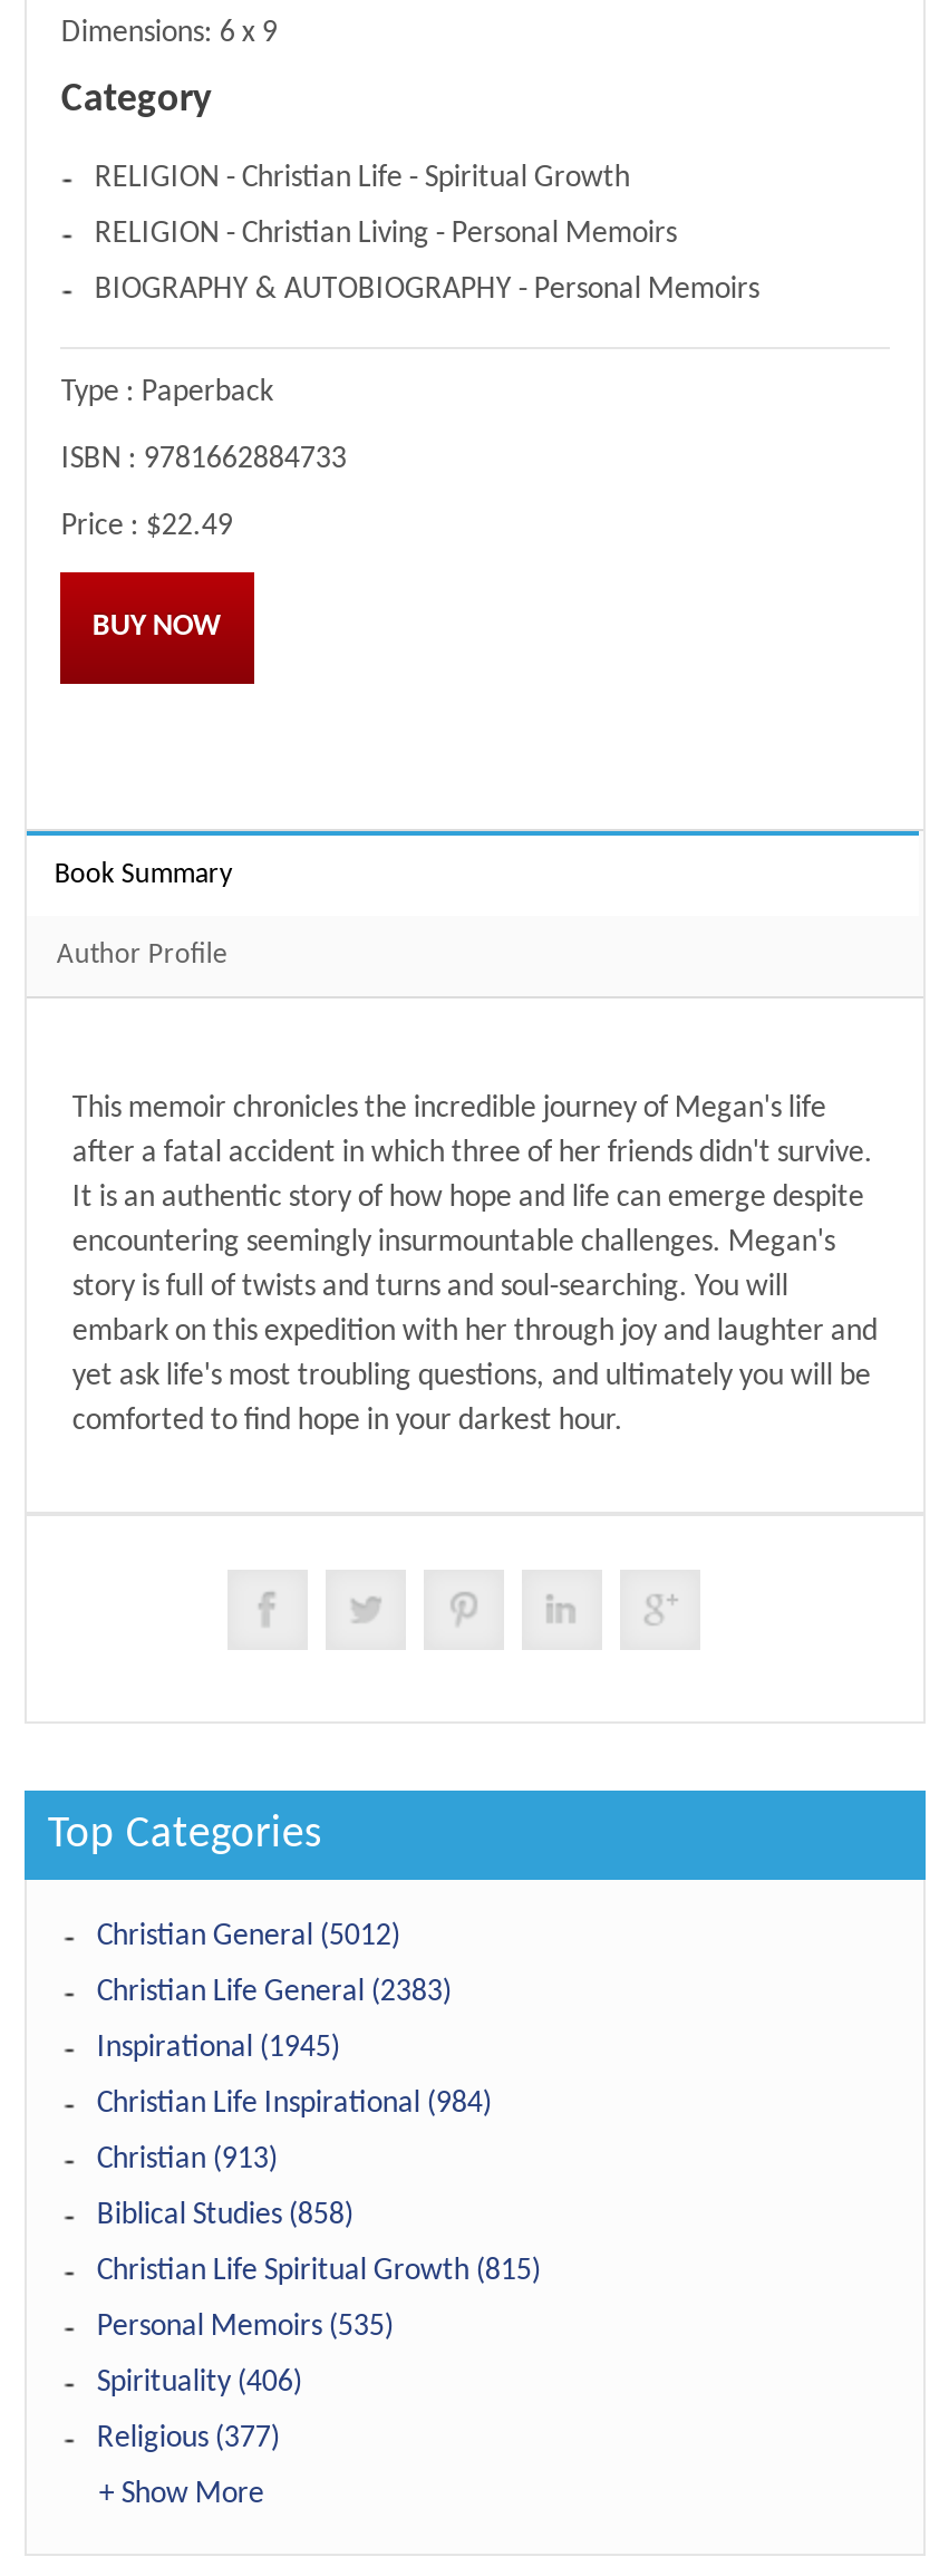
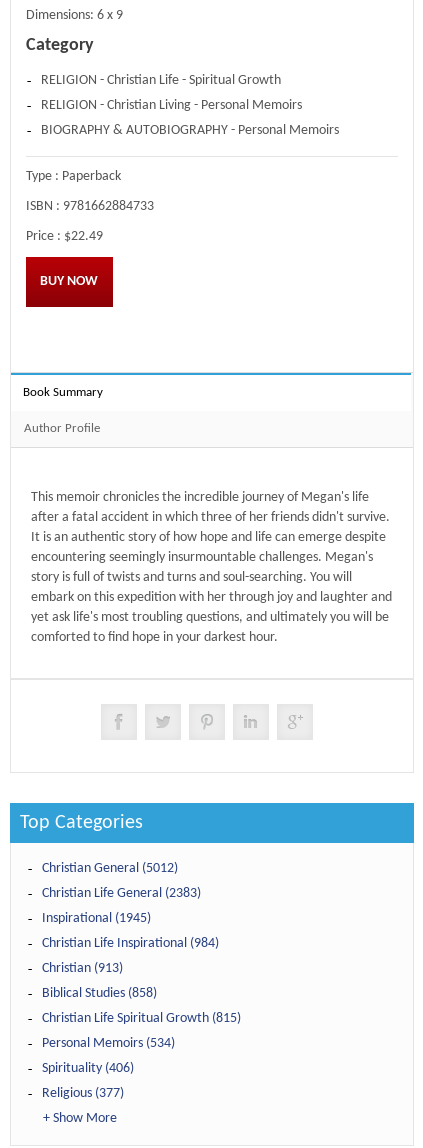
[97,2311,393,2344] Personal Memoirs (535) -> [42,1036,175,1051] Personal Memoirs (534)

